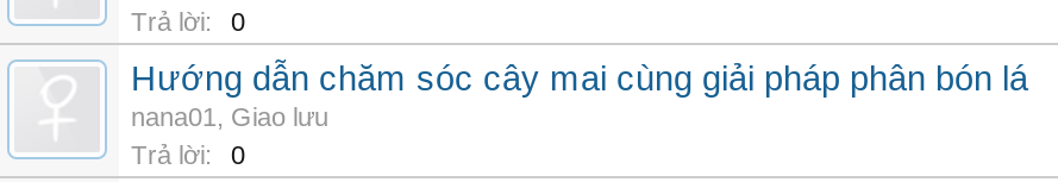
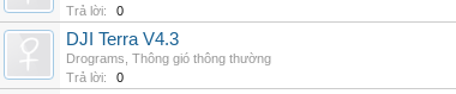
[131,59,1028,131] Hướng dẫn chăm sóc cây mai cùng giải pháp phân bón lá | nana01, Giao lưu -> [66,30,271,65] DJI Terra V4.3 | Drograms, Thông gió thông thường

